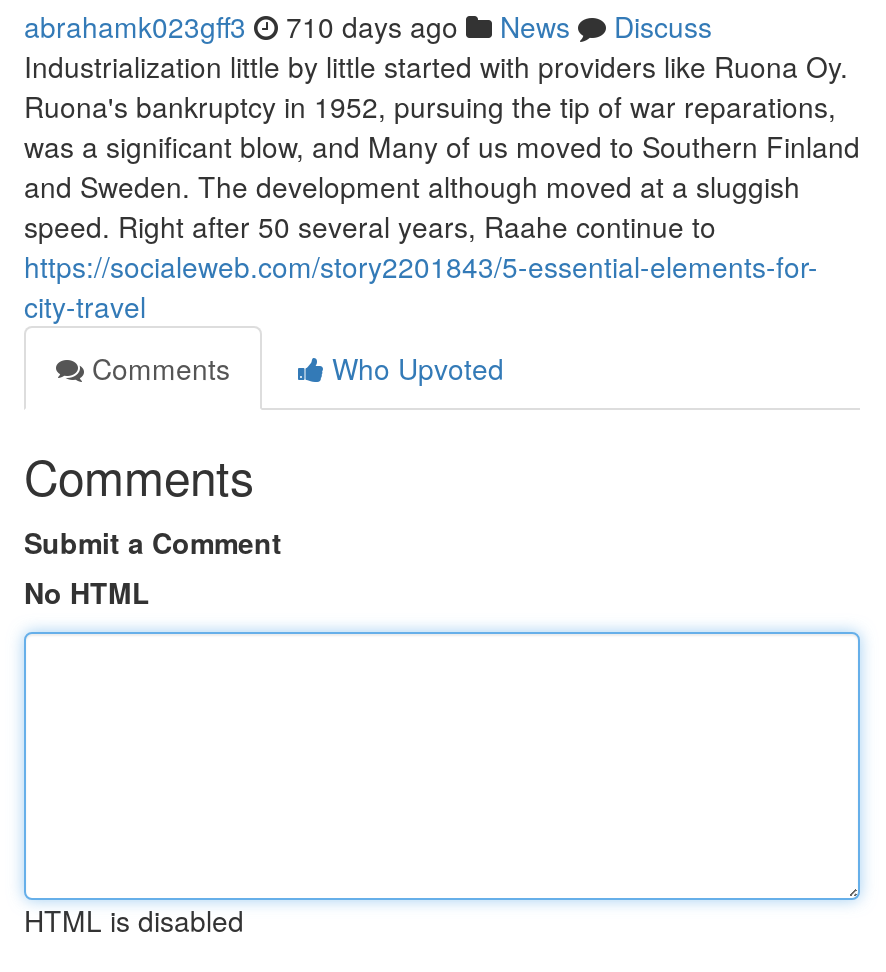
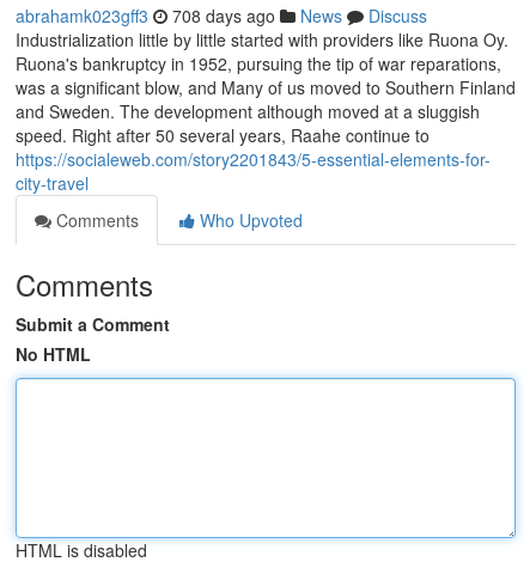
[24,6,712,46] abrahamk023gff3 710 days ago News Discuss -> [16,4,427,28] abrahamk023gff3 708 days ago News Discuss

